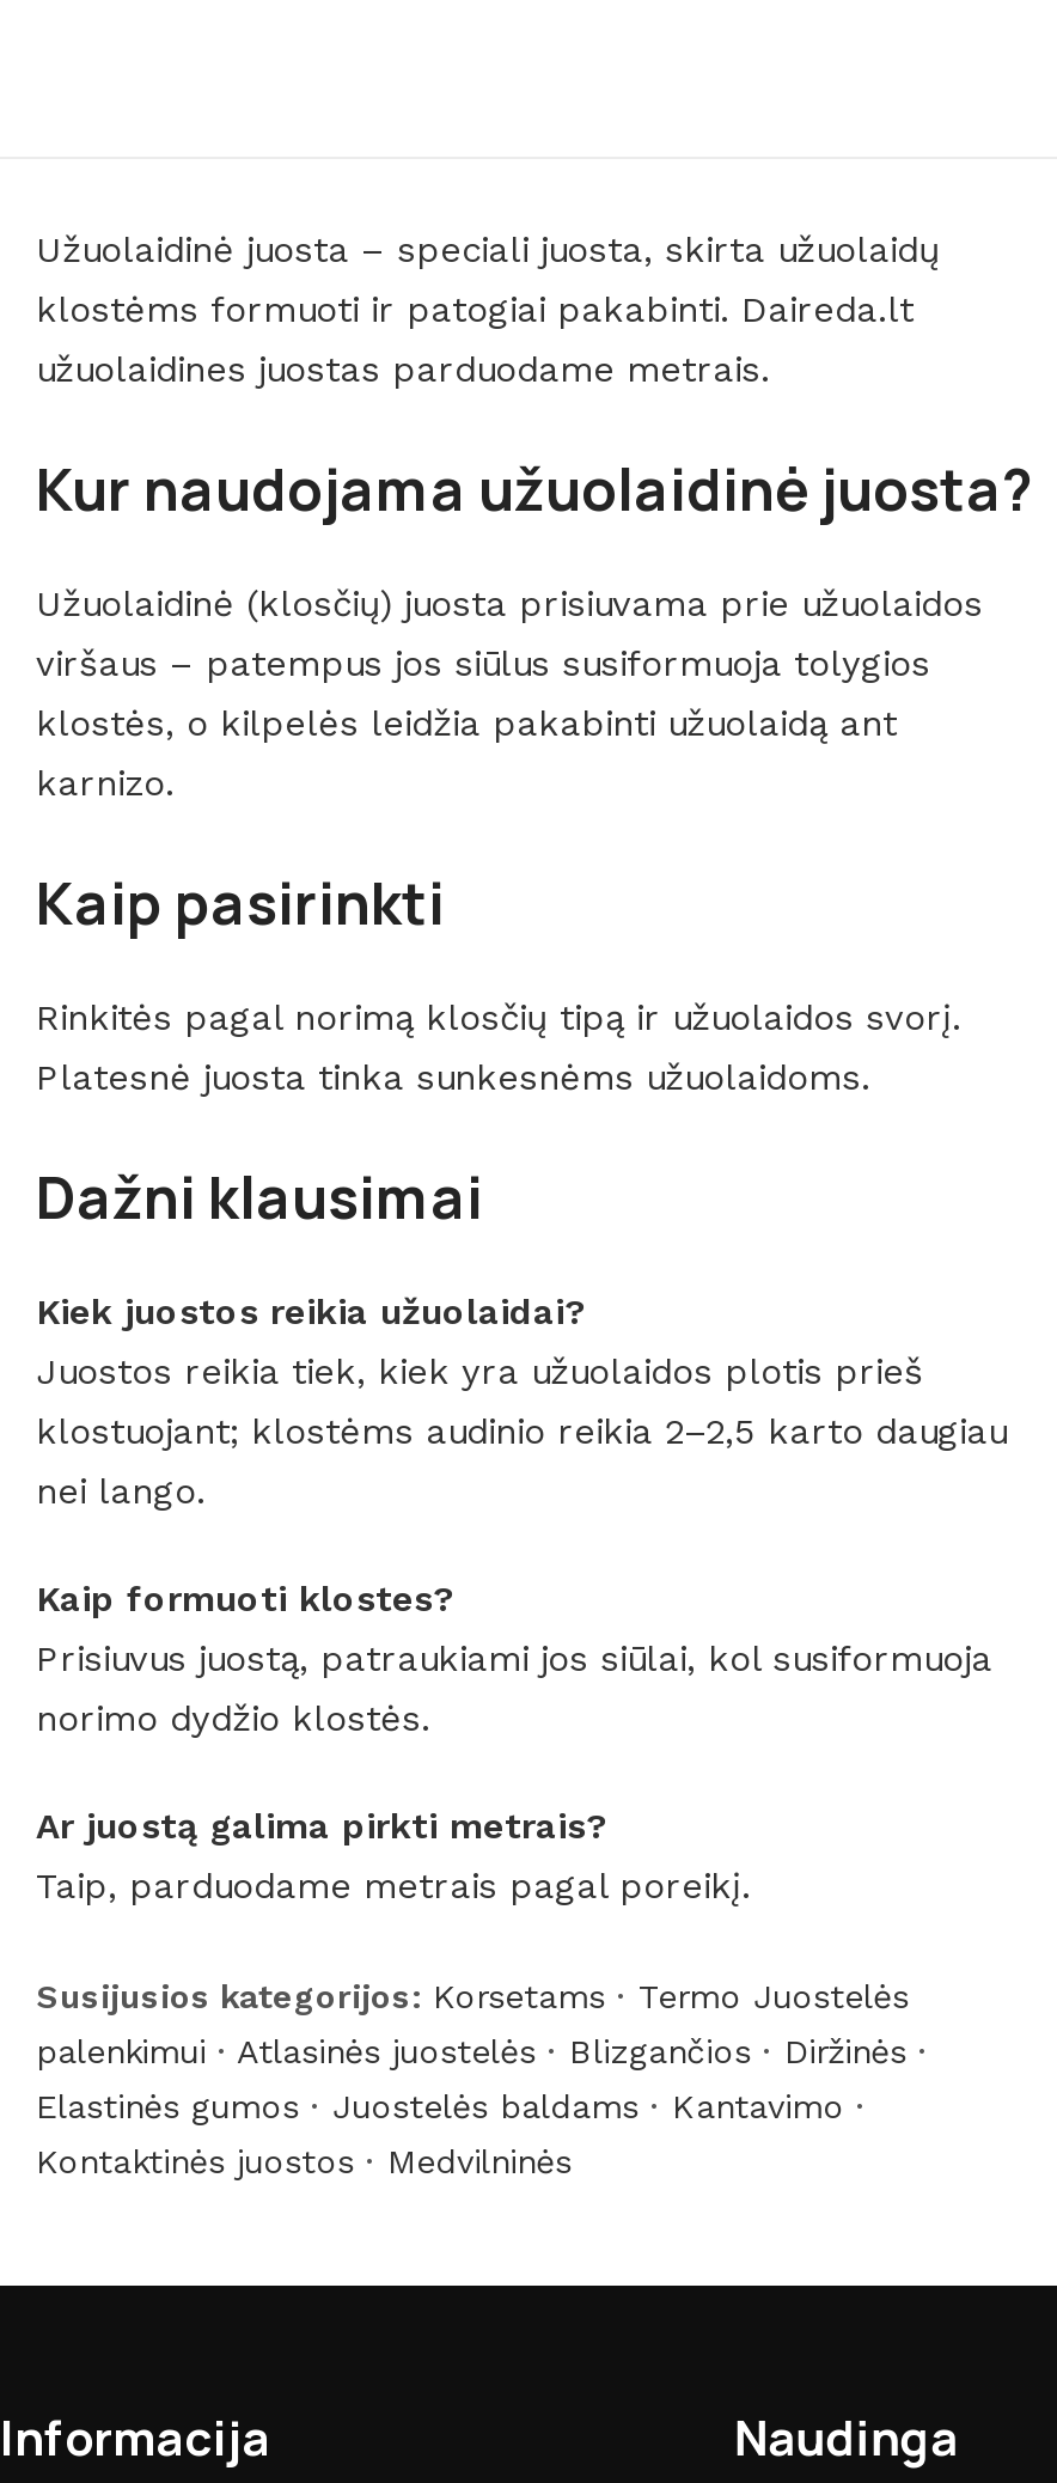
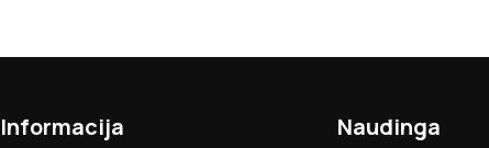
[36,229,1033,2181] Užuolaidinė juosta – speciali juosta, skirta užuolaidų | klostėms formuoti ir patogiai pakabinti. Daireda.lt | užuolaidines juostas parduodame metrais. | Kur naudojama užuolaidinė juosta? | Užuolaidinė (klosčių) juosta prisiuvama prie užuolaidos | viršaus – patempus jos siūlus susiformuoja tolygios | klostės, o kilpelės leidžia pakabinti užuolaidą ant | karnizo. | Kaip pasirinkti | Rinkitės pagal norimą klosčių tipą ir užuolaidos svorį. | Platesnė juosta tinka sunkesnėms užuolaidoms. | Dažni klausimai | Kiek juostos reikia užuolaidai? | Juostos reikia tiek, kiek yra užuolaidos plotis prieš | klostuojant; klostėms audinio reikia 2–2,5 karto daugiau | nei lango. | Kaip formuoti klostes? | Prisiuvus juostą, patraukiami jos siūlai, kol susiformuoja | norimo dydžio klostės. | Ar juostą galima pirkti metrais? | Taip, parduodame metrais pagal poreikį. | Susijusios kategorijos: Korsetams · Termo Juostelės | palenkimui · Atlasinės juostelės · Blizgančios · Diržinės · | Elastinės gumos · Juostelės baldams · Kantavimo · | Kontaktinės juostos · Medvilninės -> none

